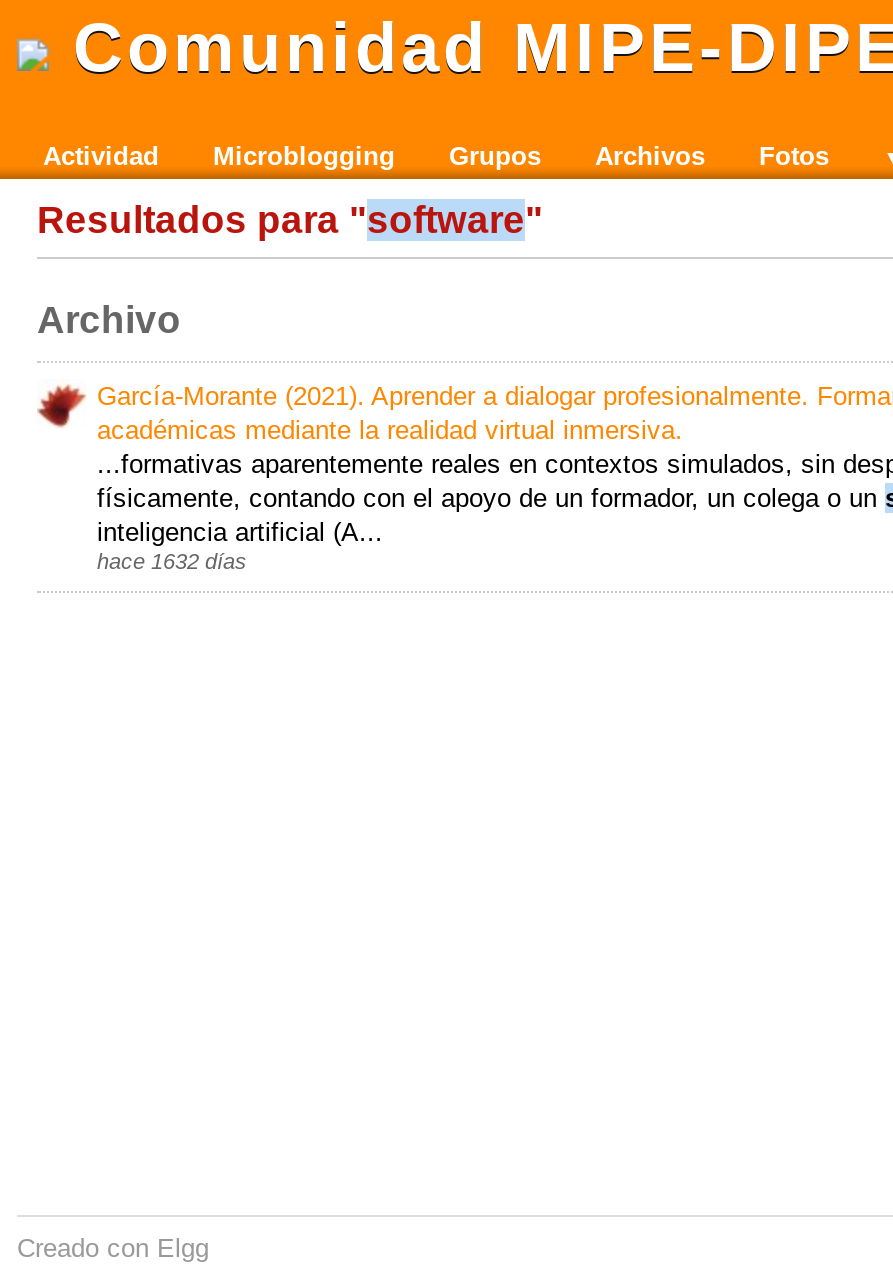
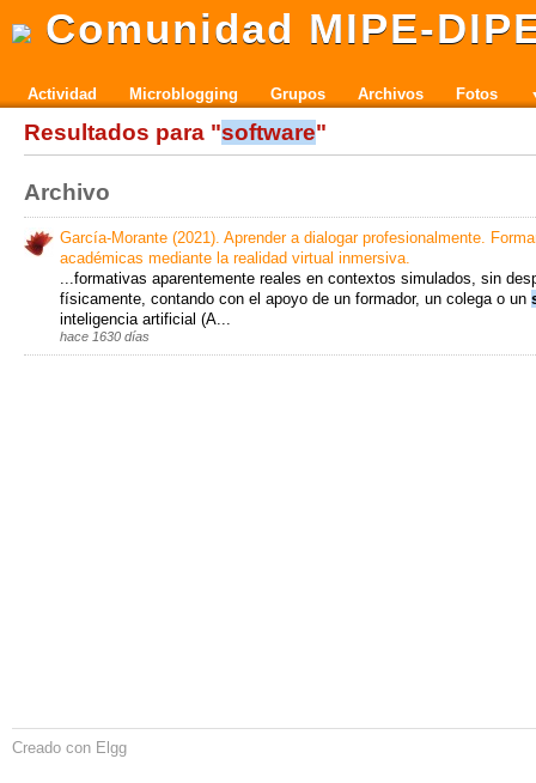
[97,549,247,573] hace 1632 días -> [60,329,150,344] hace 1630 días

